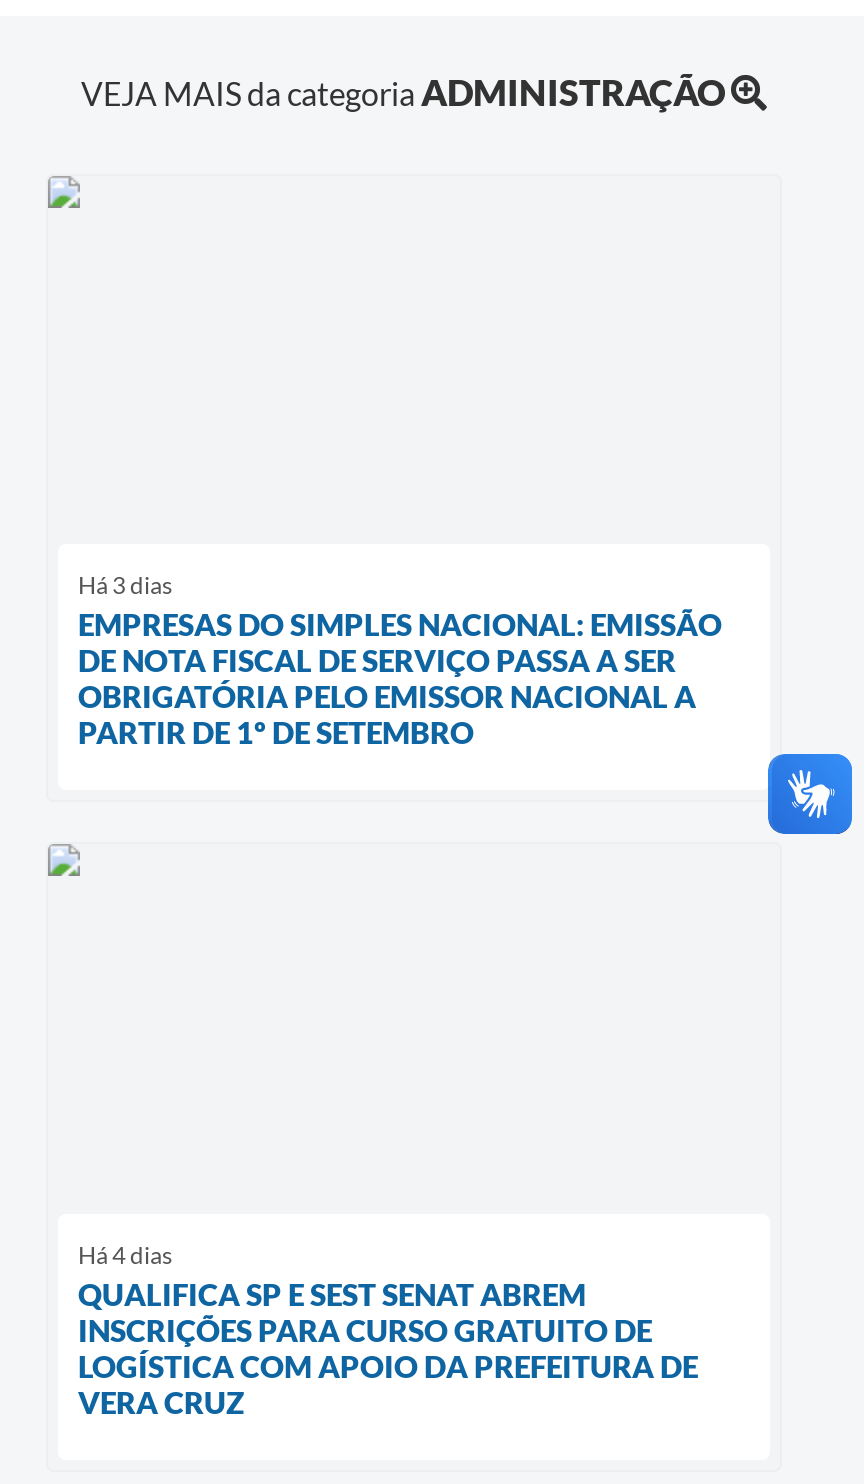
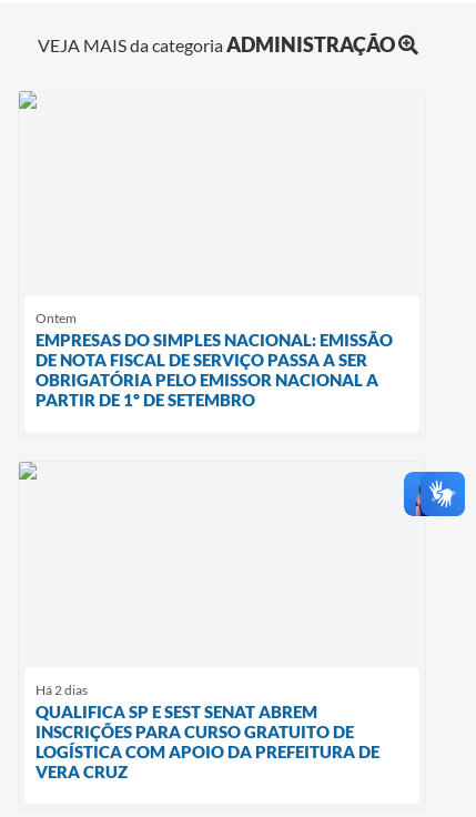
[78,571,172,601] Há 3 dias -> [36,310,77,327] Ontem
none -> [403,471,466,517] [image]
[766,752,854,836] [image] -> none
[78,1239,172,1269] Há 4 dias -> [36,681,88,698] Há 2 dias

